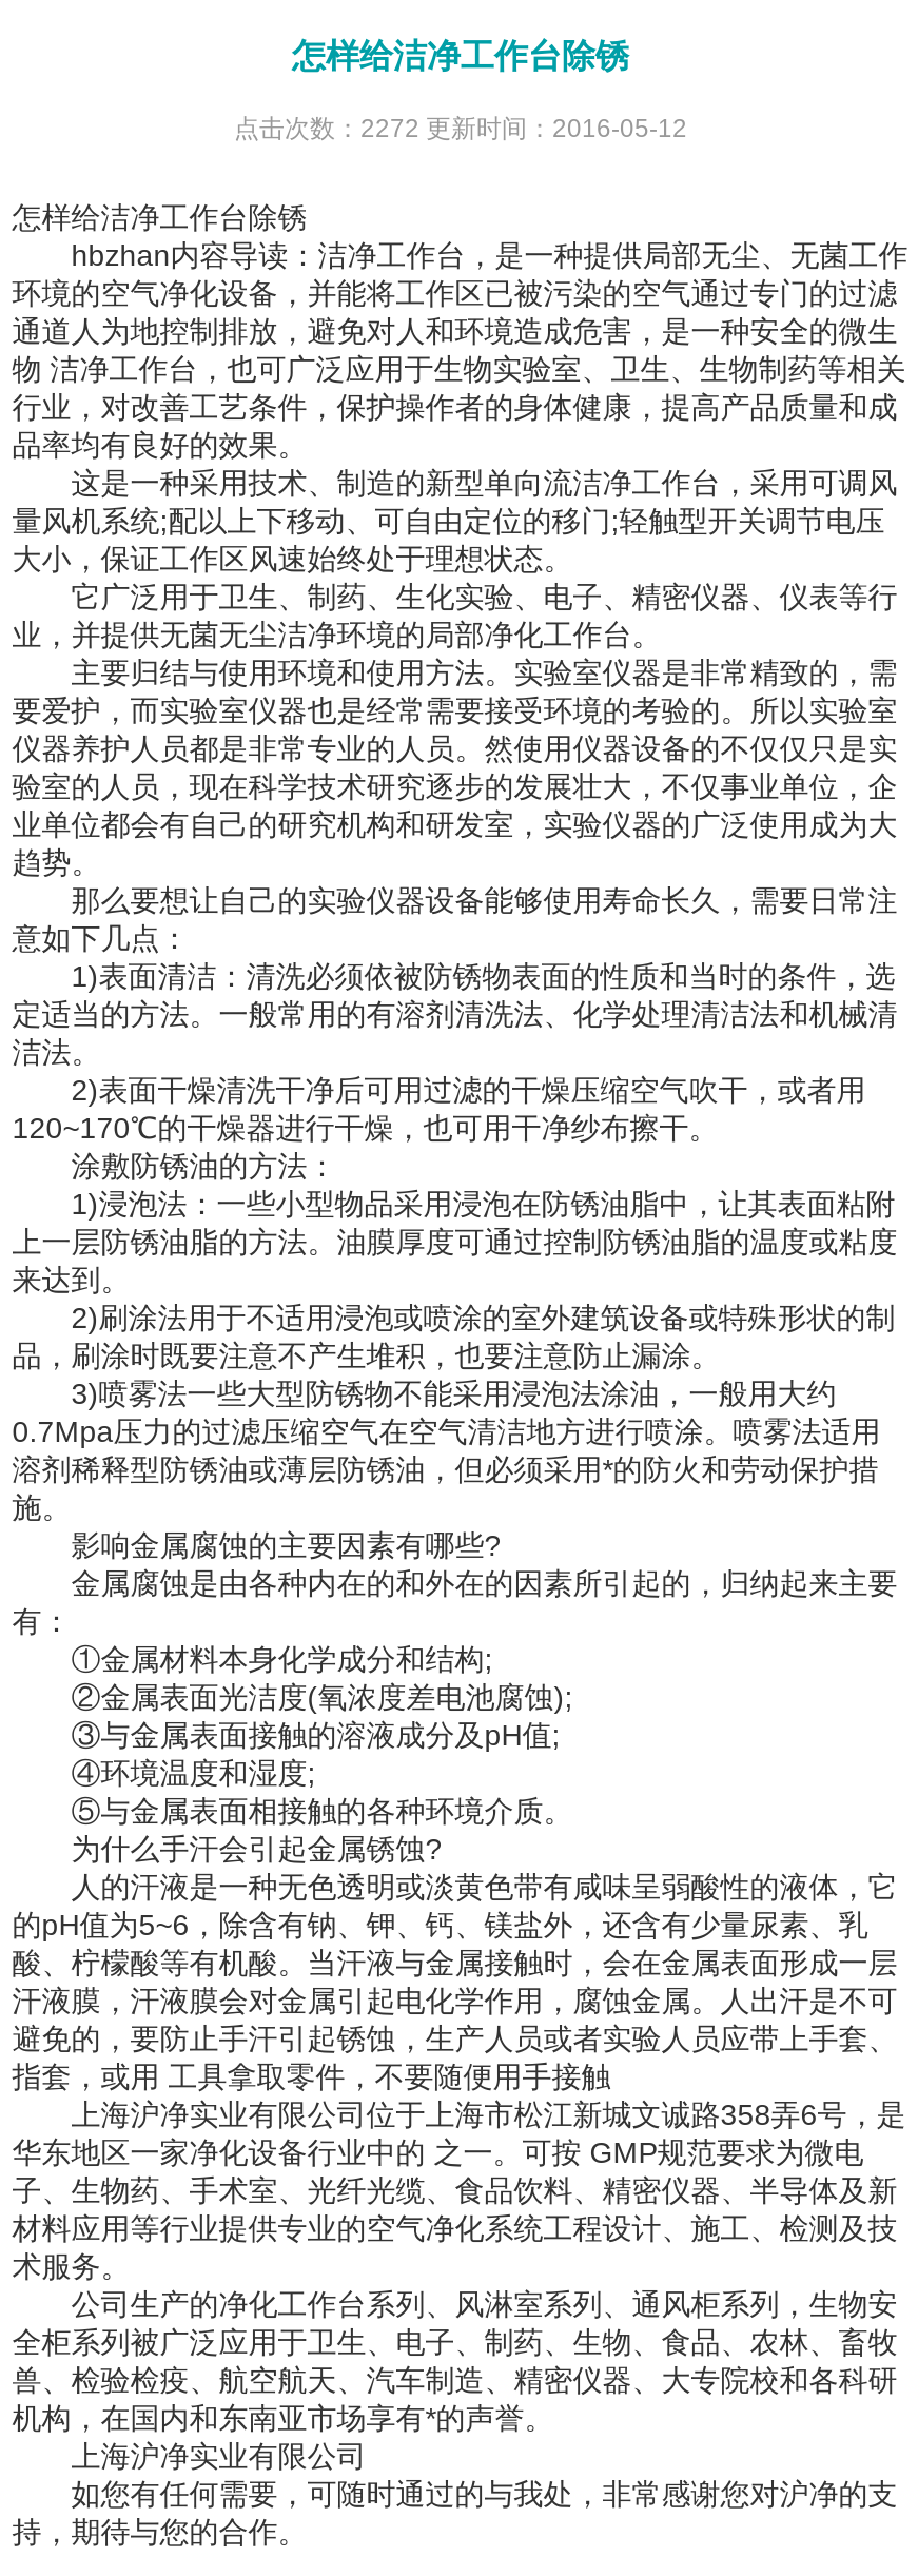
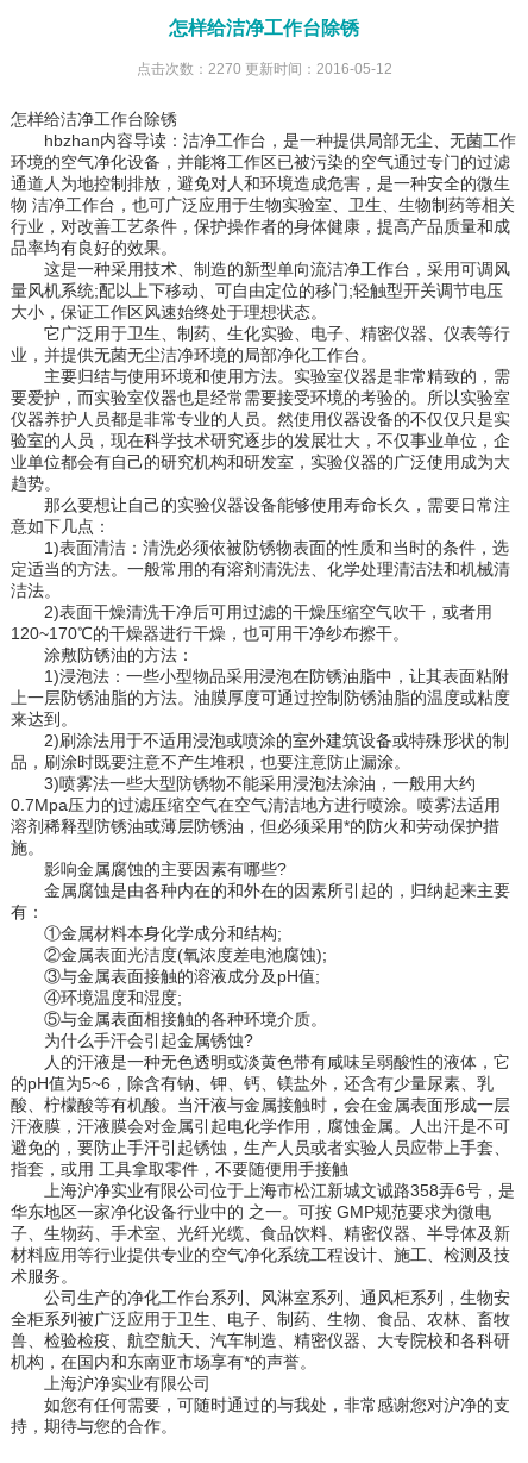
[234,113,687,143] 点击次数：2272 更新时间：2016-05-12 -> [136,60,392,77] 点击次数：2270 更新时间：2016-05-12

